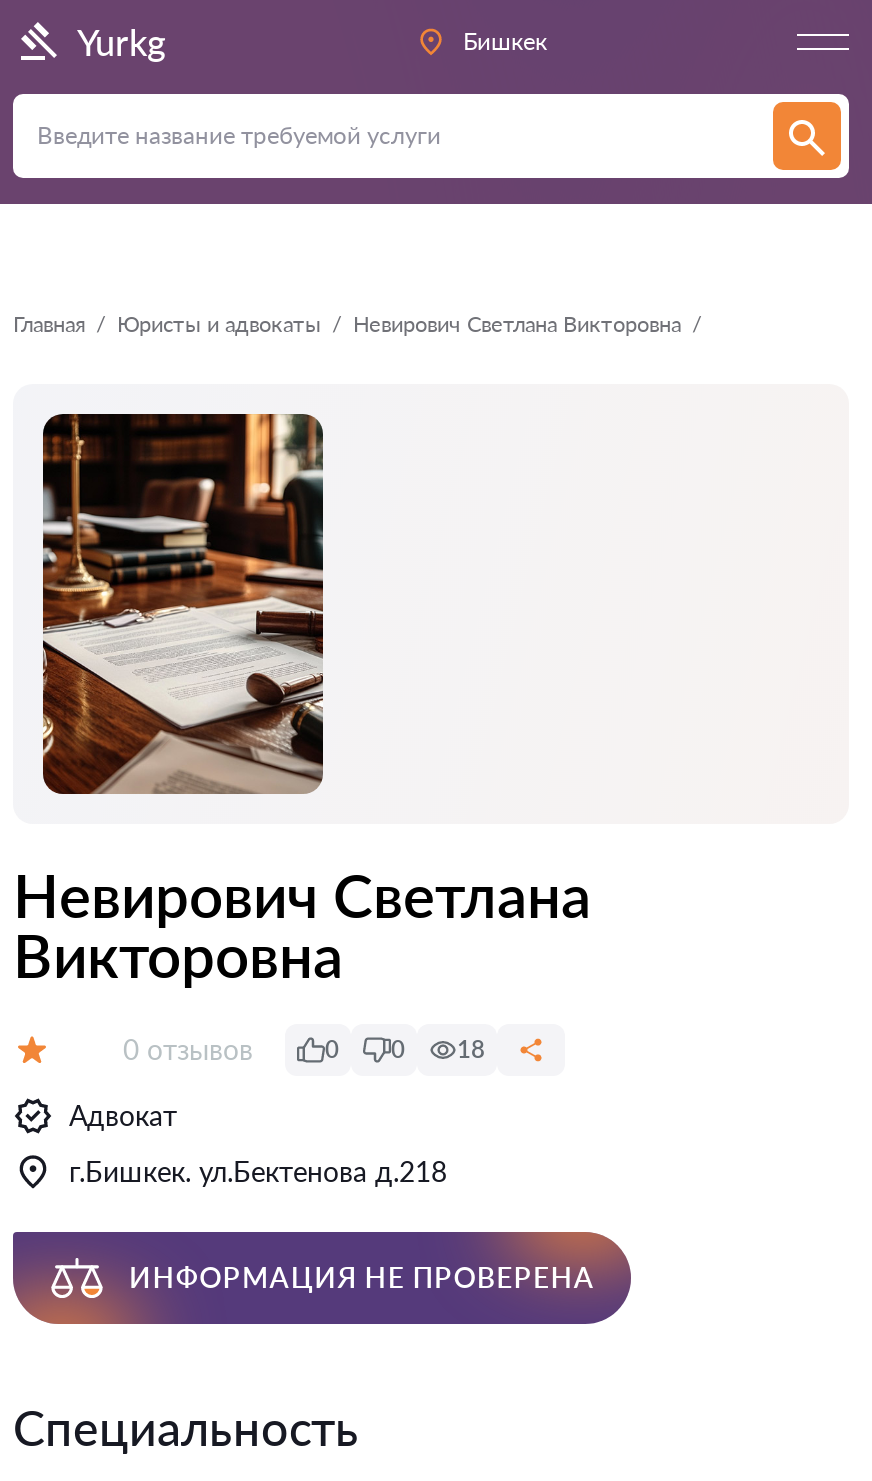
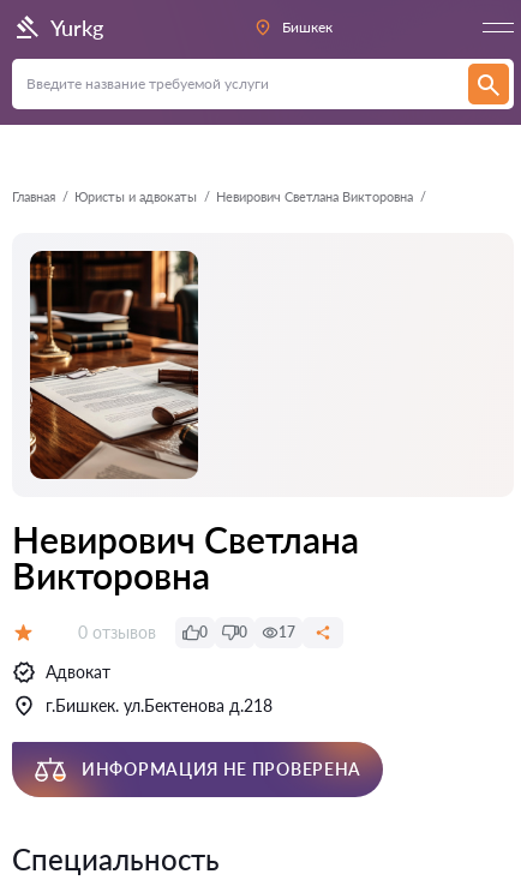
[457,1034,485,1064] 18 -> [279,623,295,641] 17

